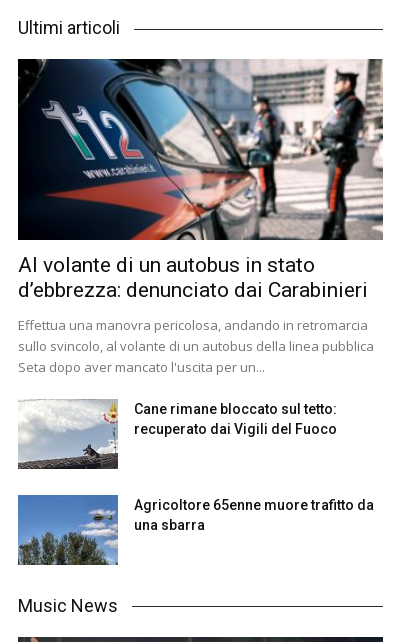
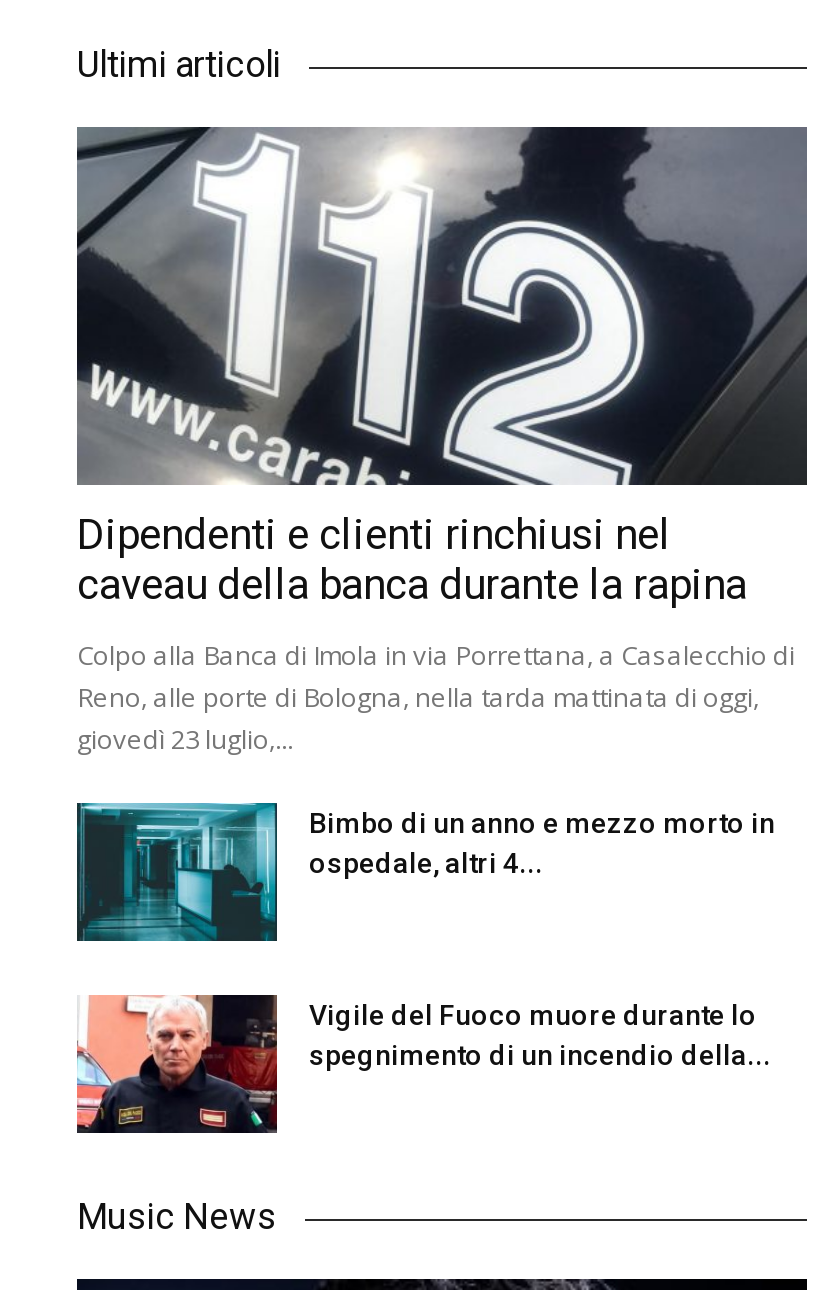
[18,59,383,301] [image] | Al volante di un autobus in stato | d’ebbrezza: denunciato dai Carabinieri -> [75,125,809,609] [image] | Dipendenti e clienti rinchiusi nel | caveau della banca durante la rapina
[18,315,374,375] Effettua una manovra pericolosa, andando in retromarcia | sullo svincolo, al volante di un autobus della linea pubblica | Seta dopo aver mancato l'uscita per un... -> [77,637,795,757] Colpo alla Banca di Imola in via Porrettana, a Casalecchio di | Reno, alle porte di Bologna, nella tarda mattinata di oggi, | giovedì 23 luglio,...
[18,399,337,470] [image] | Cane rimane bloccato sul tetto: | recuperato dai Vigili del Fuoco -> [75,801,775,943] [image] | Bimbo di un anno e mezzo morto in | ospedale, altri 4...
[17,494,374,566] [image] | Agricoltore 65enne muore trafitto da | una sbarra -> [75,995,771,1135] [image] | Vigile del Fuoco muore durante lo | spegnimento di un incendio della...

